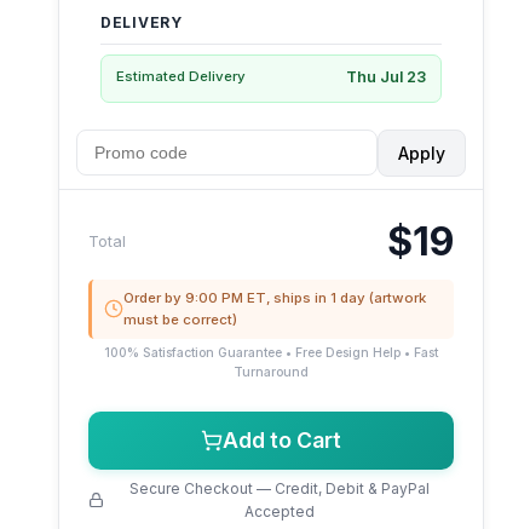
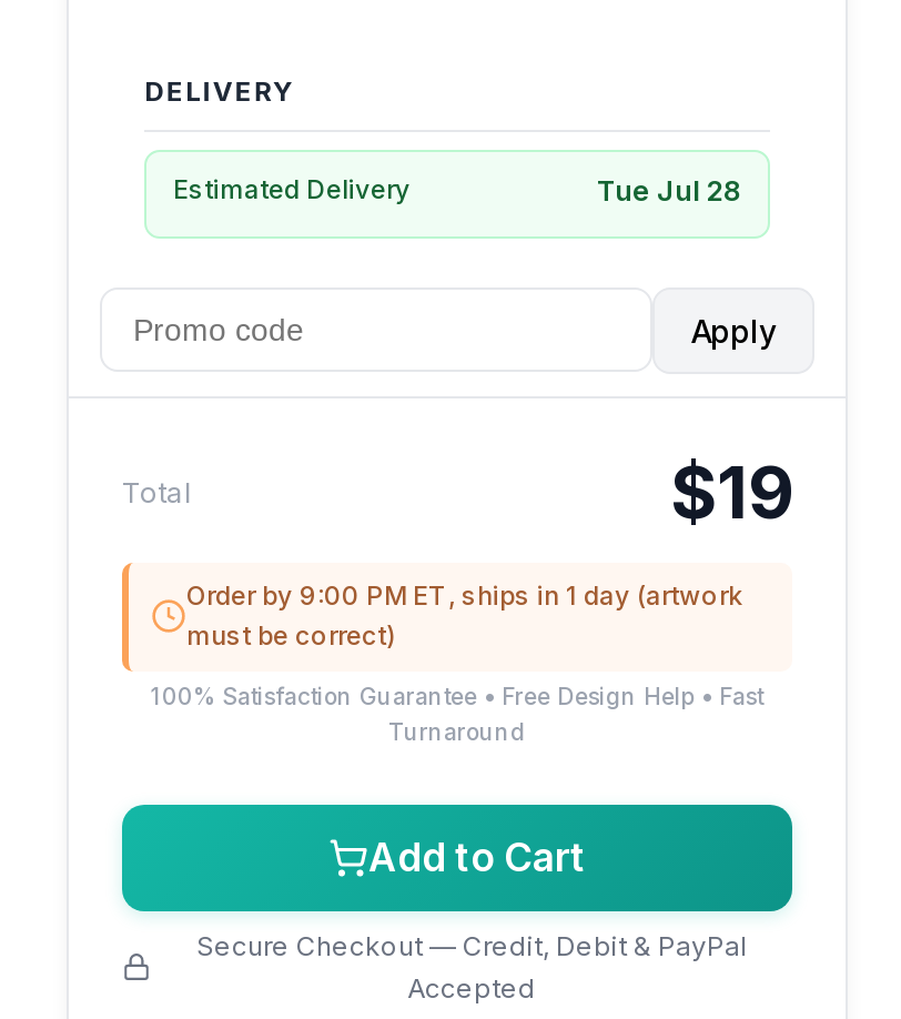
[346,68,426,86] Thu Jul 23 -> [597,174,741,207] Tue Jul 28

